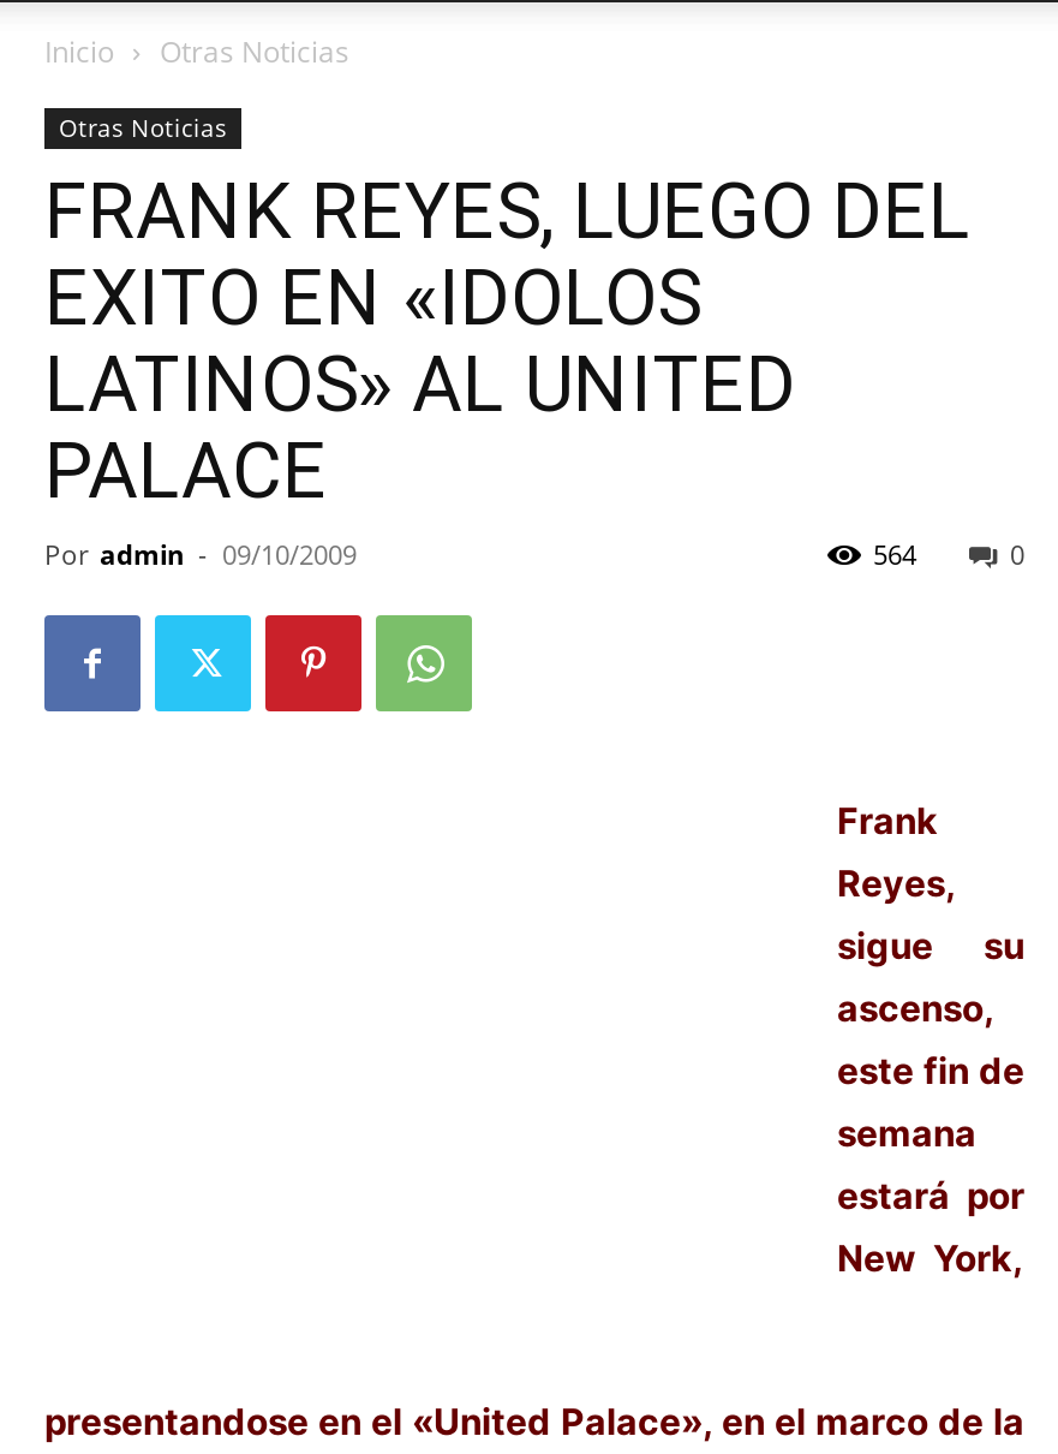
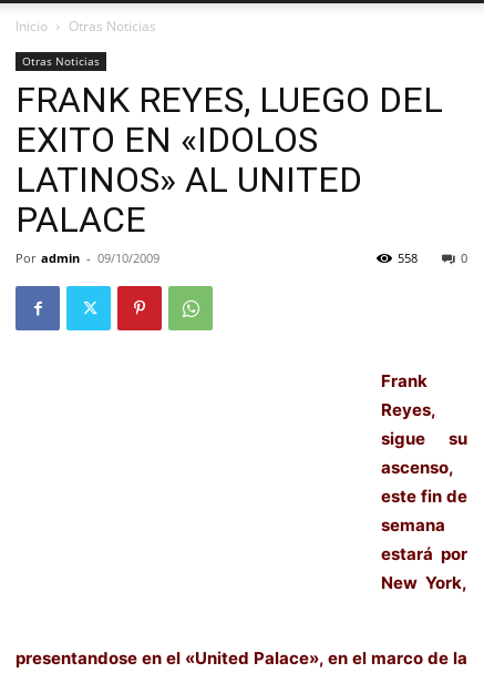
[873,536,916,572] 564 -> [398,249,418,266] 558

